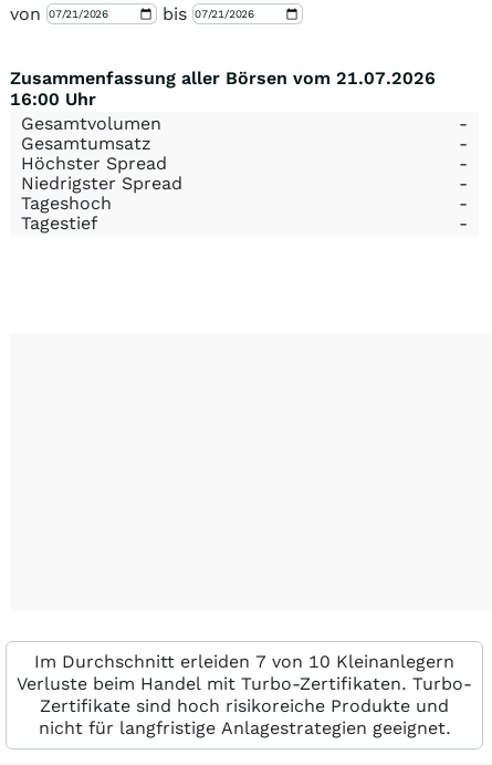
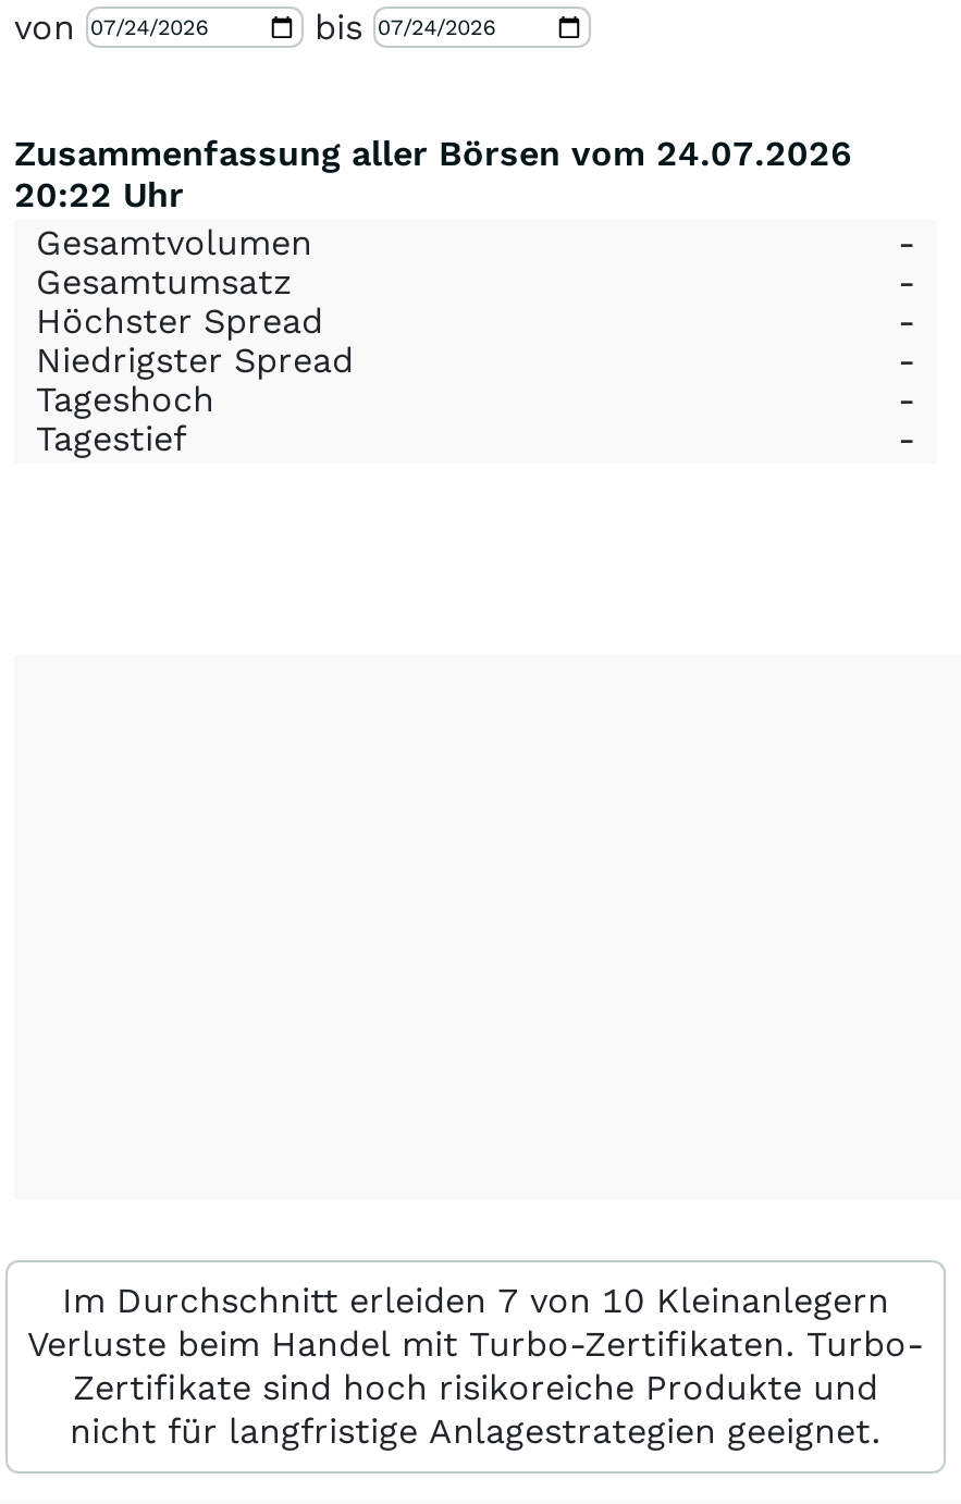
[10,68,436,89] Zusammenfassung aller Börsen vom 21.07.2026 -> [14,133,852,174] Zusammenfassung aller Börsen vom 24.07.2026
[10,89,96,110] 16:00 Uhr -> [14,174,184,215] 20:22 Uhr

